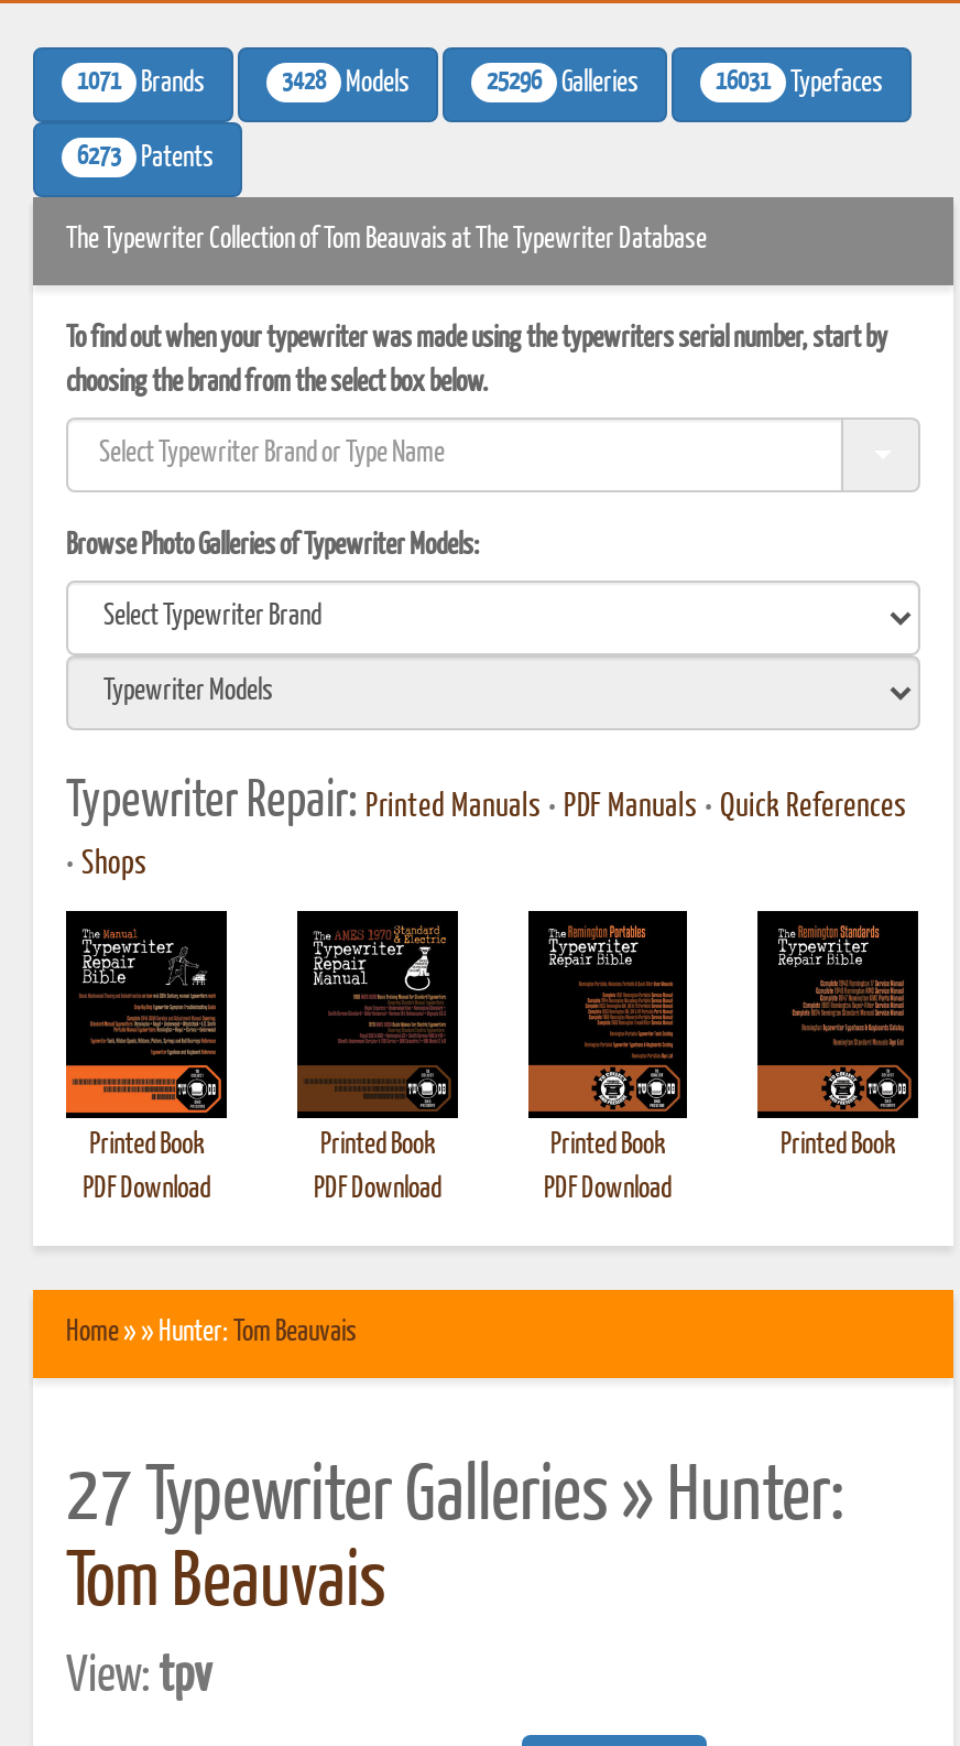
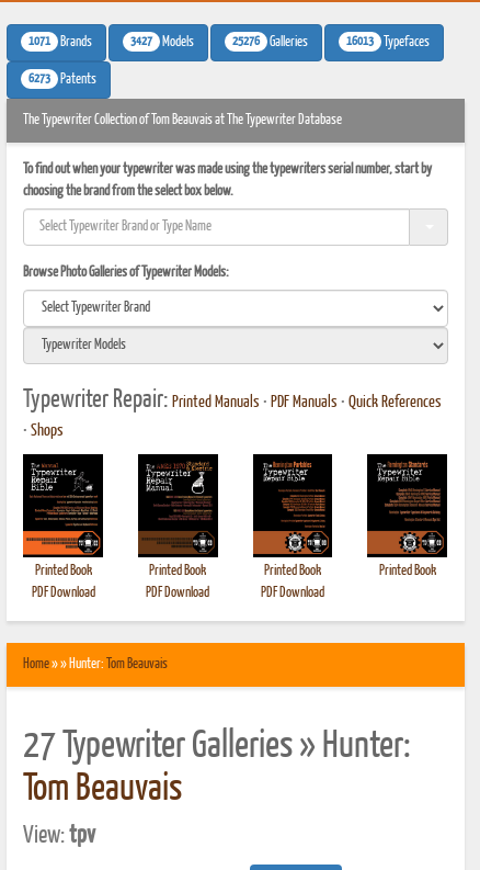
[282,68,410,98] 3428 Models -> [130,35,194,49] 3427 Models
[487,68,639,98] 25296 Galleries -> [232,35,308,49] 25276 Galleries
[716,68,883,98] 16031 Typefaces -> [346,35,430,49] 16013 Typefaces

